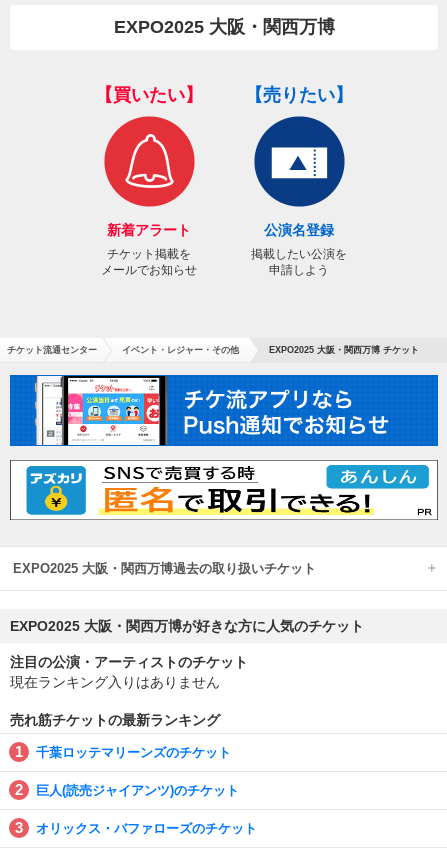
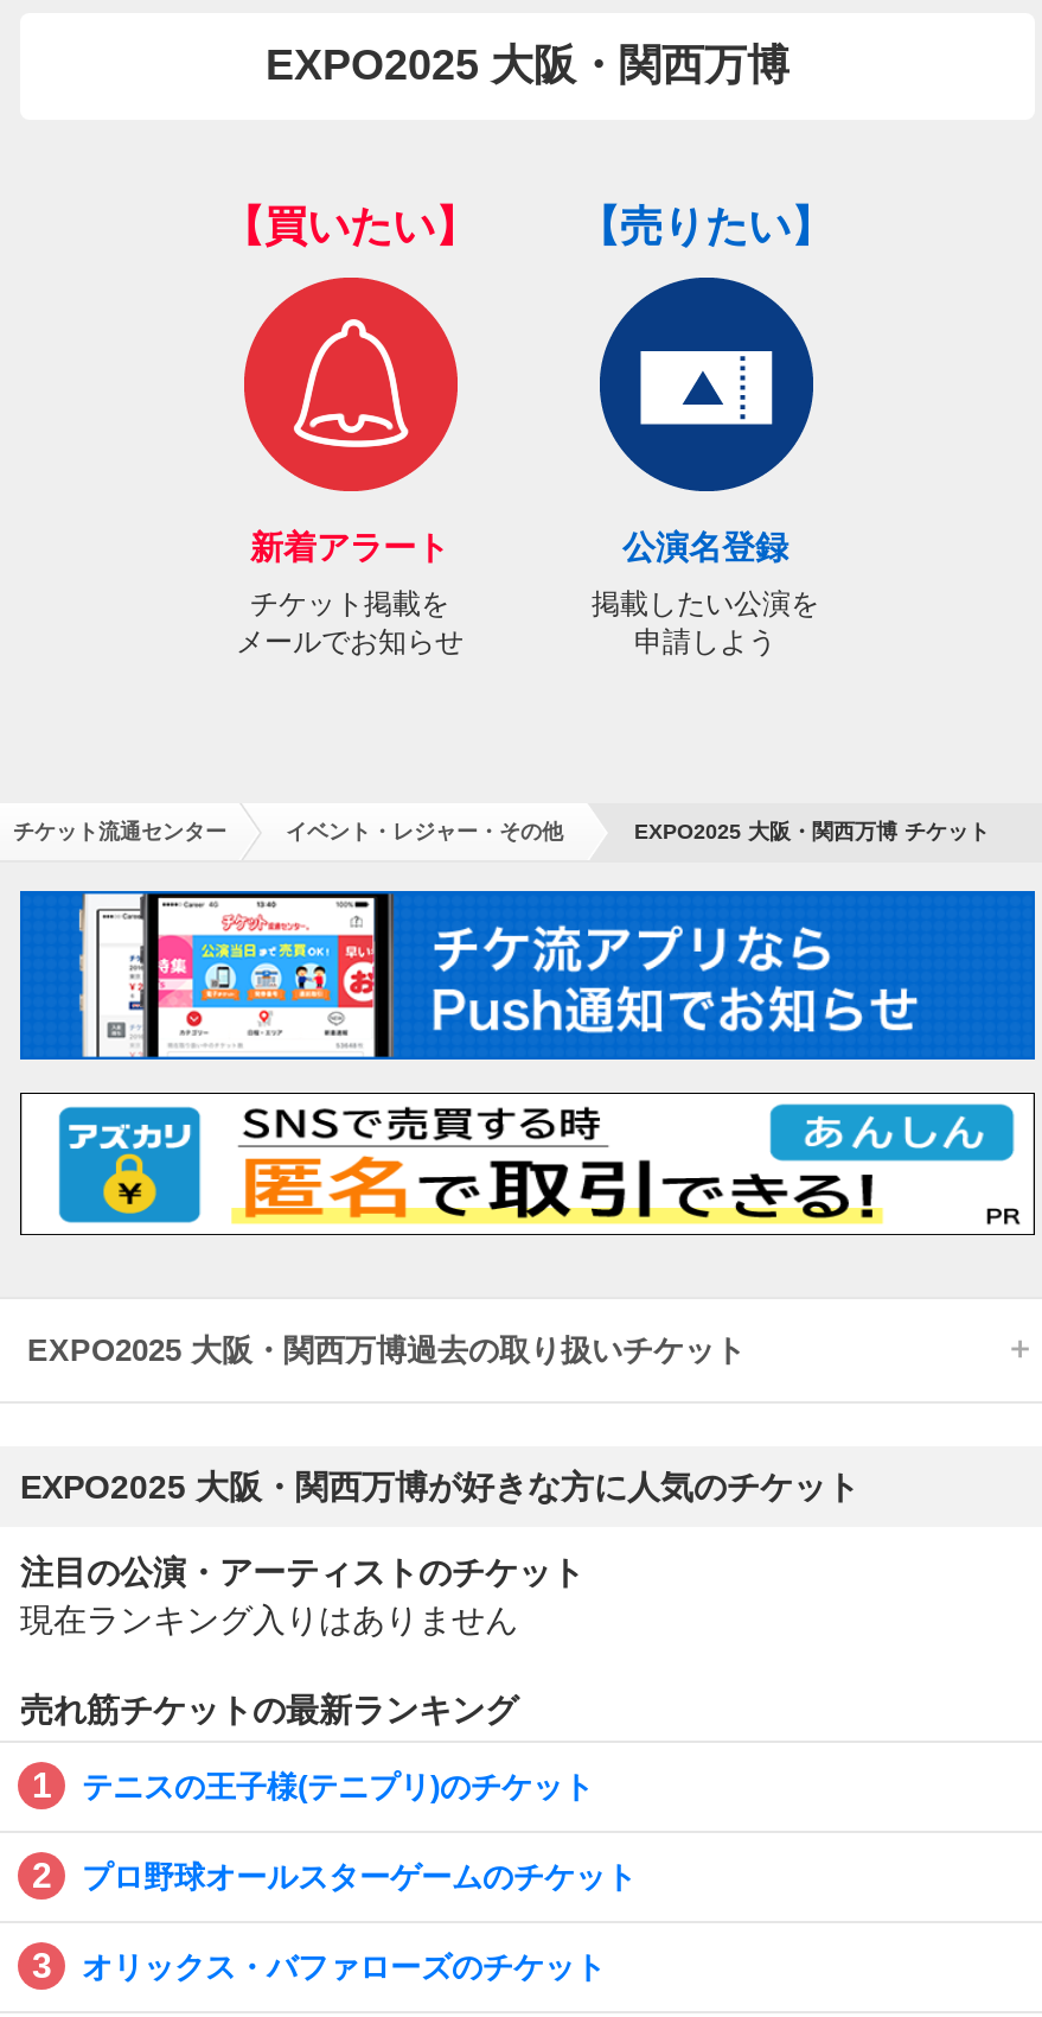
[36,745,231,760] 千葉ロッテマリーンズのチケット -> [82,1770,594,1805] テニスの王子様(テニプリ)のチケット
[36,783,239,798] 巨人(読売ジャイアンツ)のチケット -> [82,1860,637,1896] プロ野球オールスターゲームのチケット

